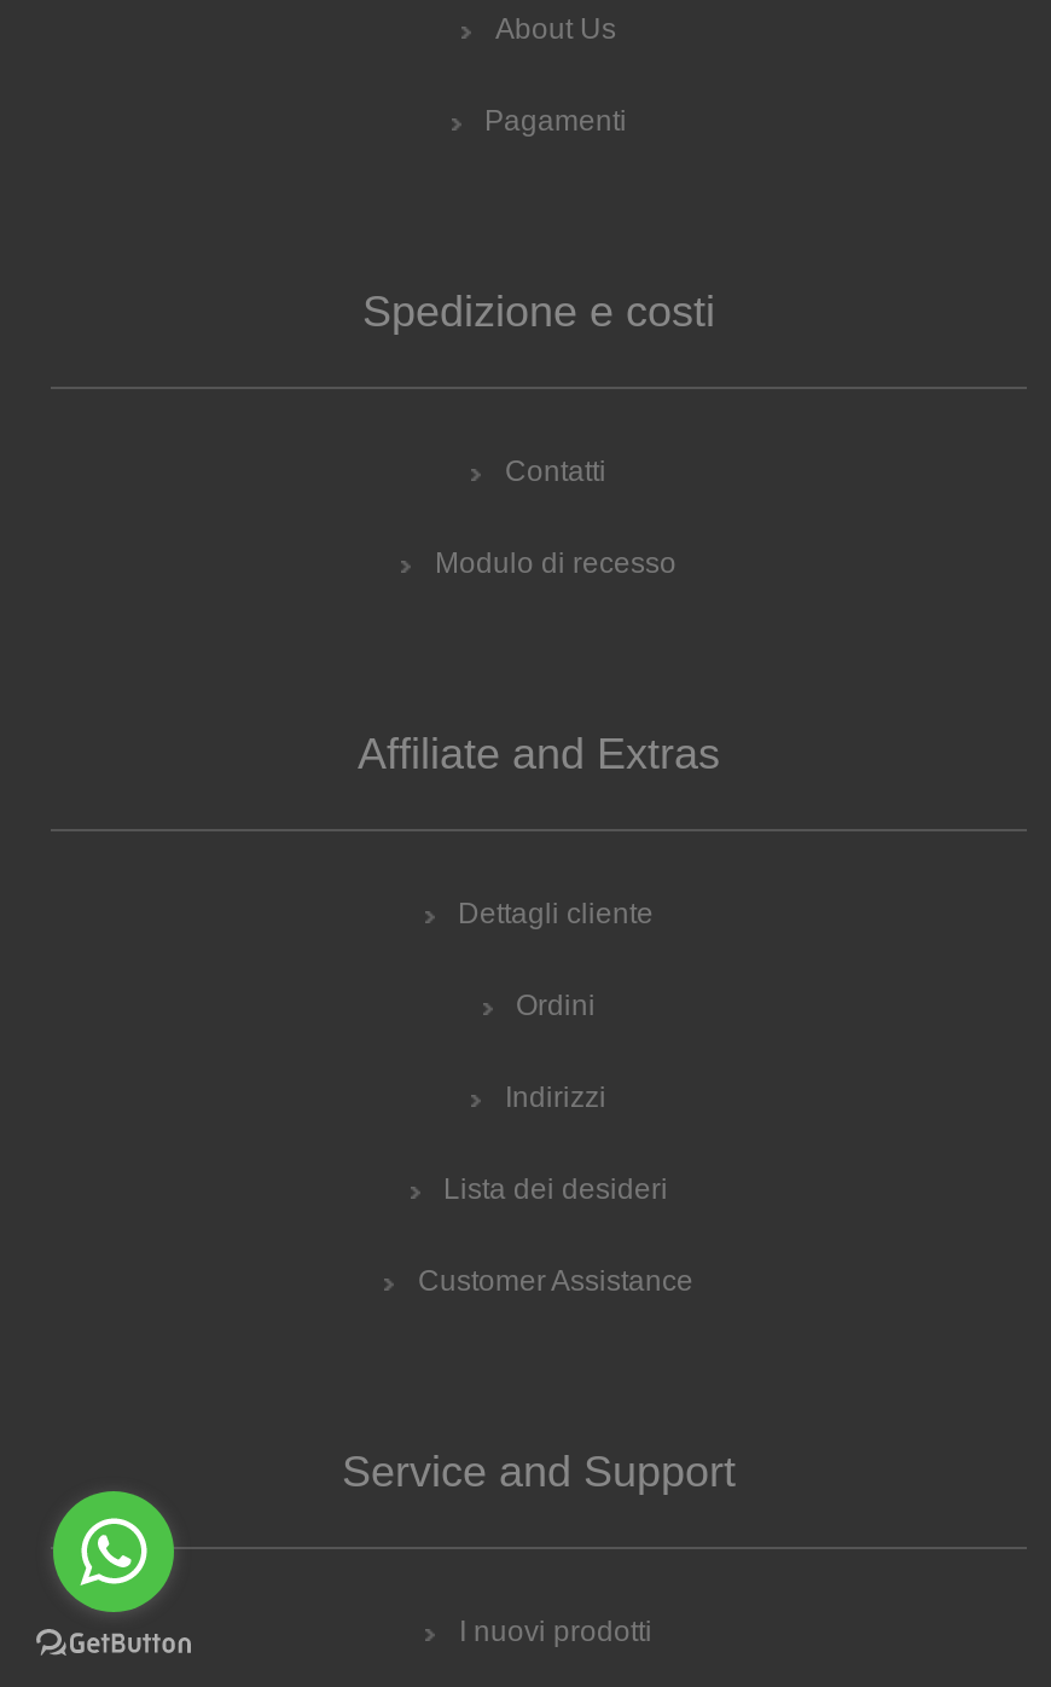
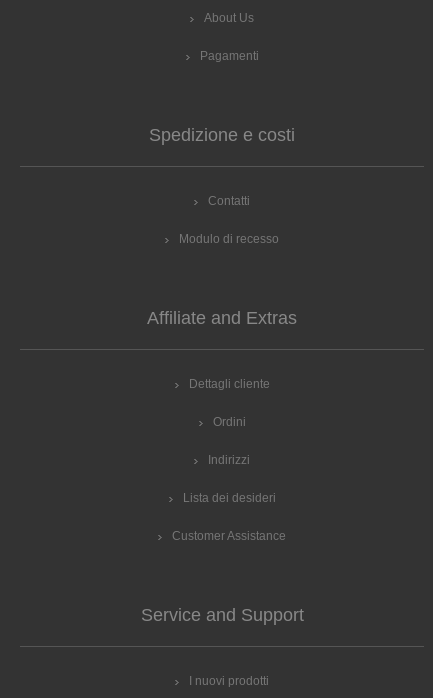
[34,1486,193,1658] [image] -> none

